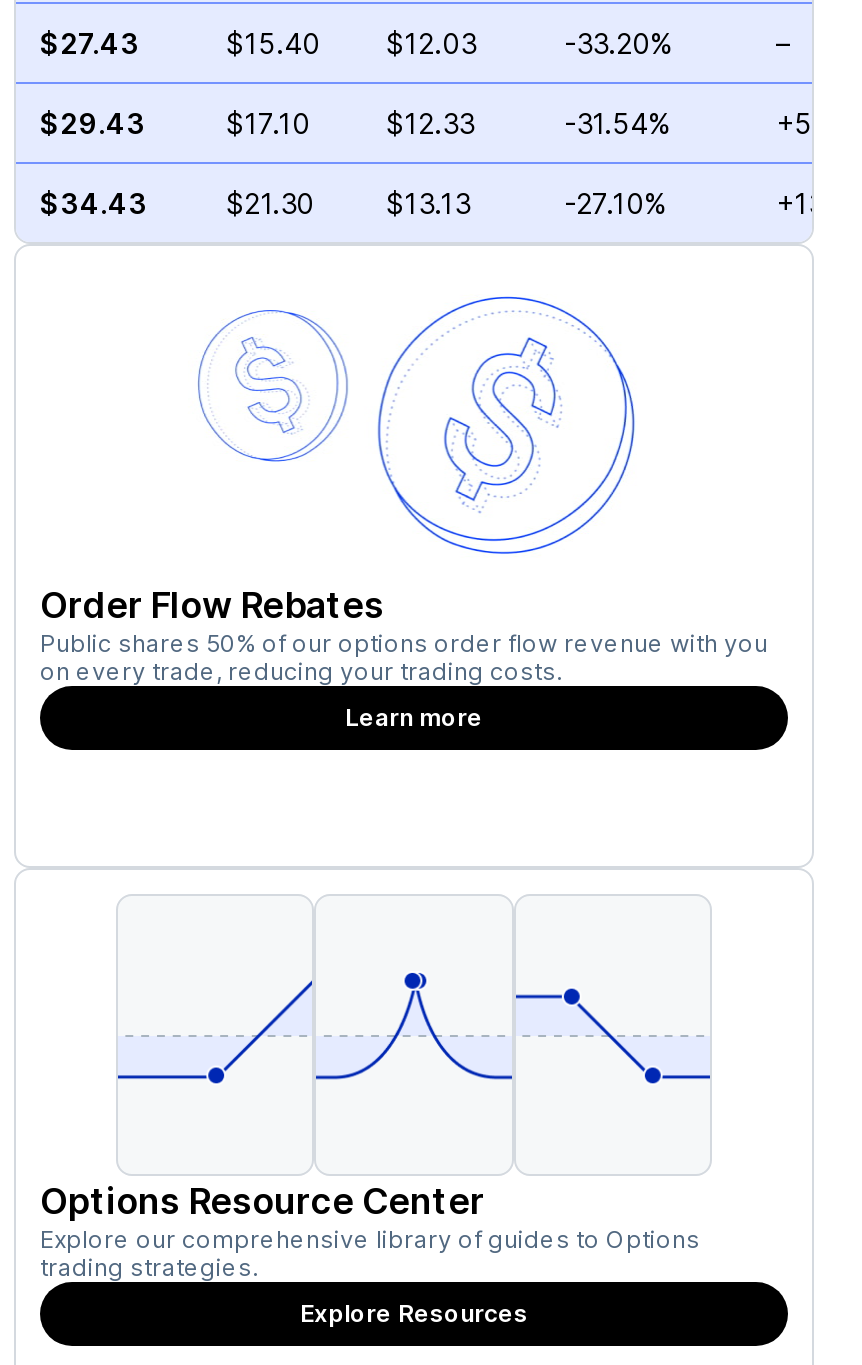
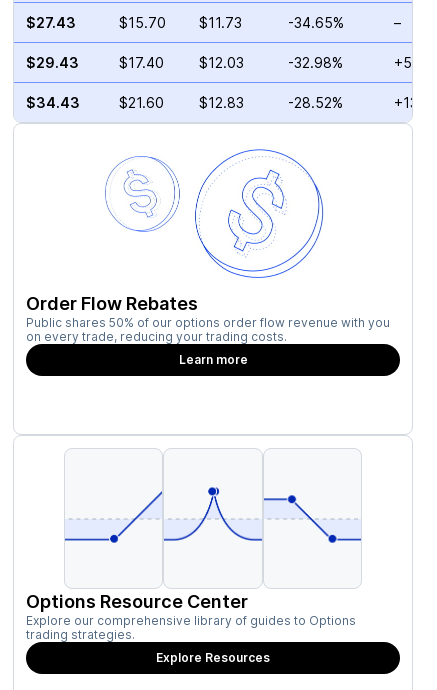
[226,26,320,60] $15.40 -> [119,14,166,31] $15.70
[386,26,476,60] $12.03 -> [199,14,242,31] $11.73
[564,26,672,60] -33.20% -> [288,14,344,31] -34.65%
[226,106,310,140] $17.10 -> [119,54,164,71] $17.40
[386,106,474,140] $12.33 -> [199,54,244,71] $12.03
[564,106,670,140] -31.54% -> [288,54,343,71] -32.98%
[226,186,314,220] $21.30 -> [119,94,164,111] $21.60
[386,186,470,220] $13.13 -> [199,94,244,111] $12.83
[564,186,666,220] -27.10% -> [288,94,343,111] -28.52%

